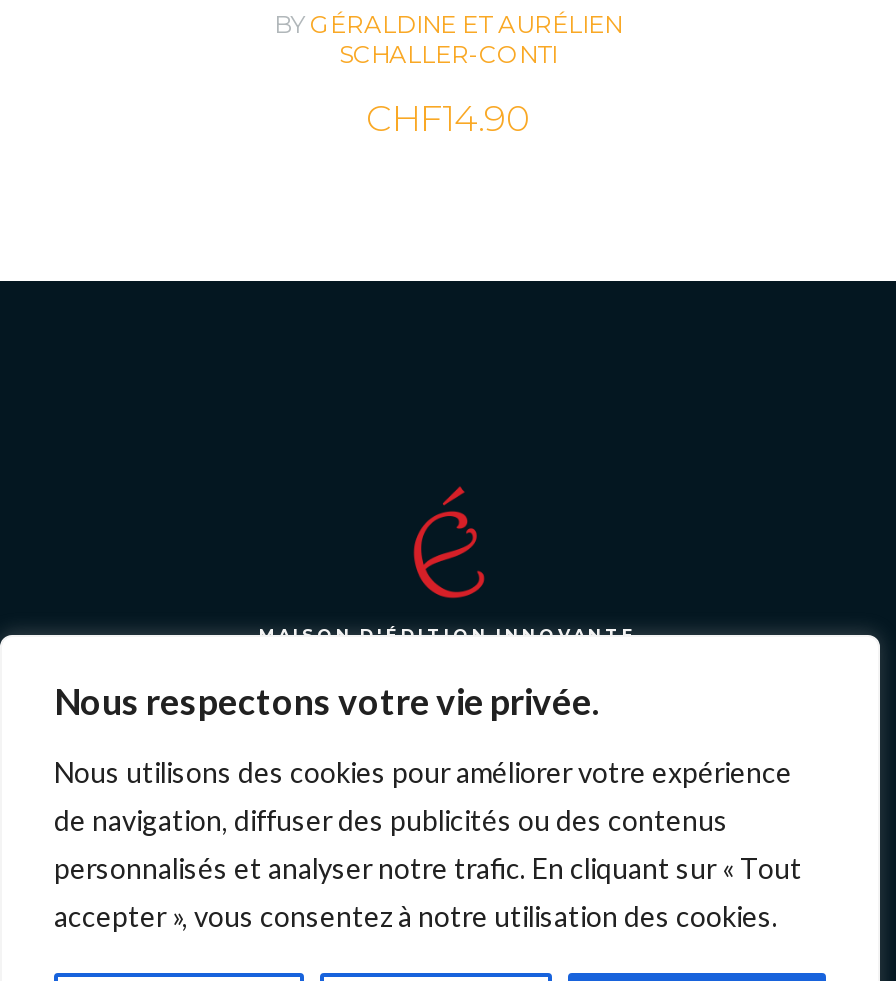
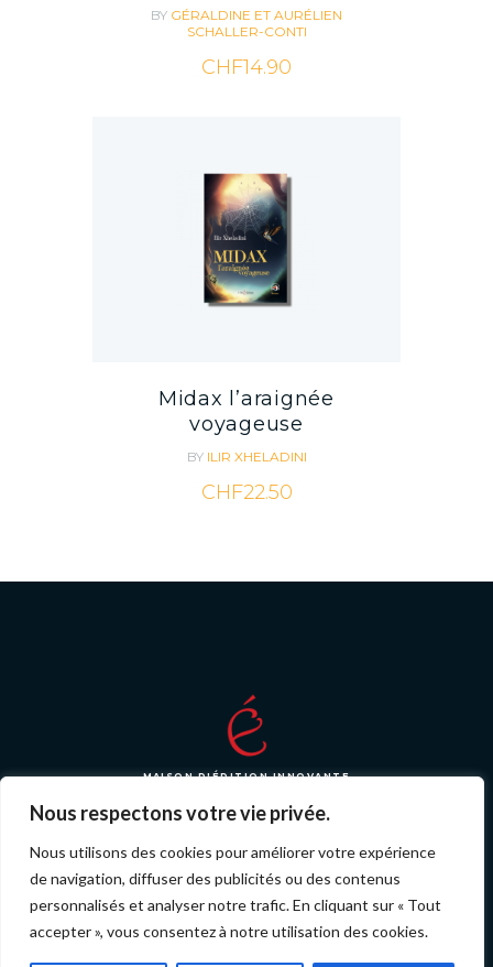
none -> [158,387,335,505] Midax l’araignée | voyageuse | BY ILIR XHELADINI | CHF22.50
none -> [202,172,293,307] [image]

